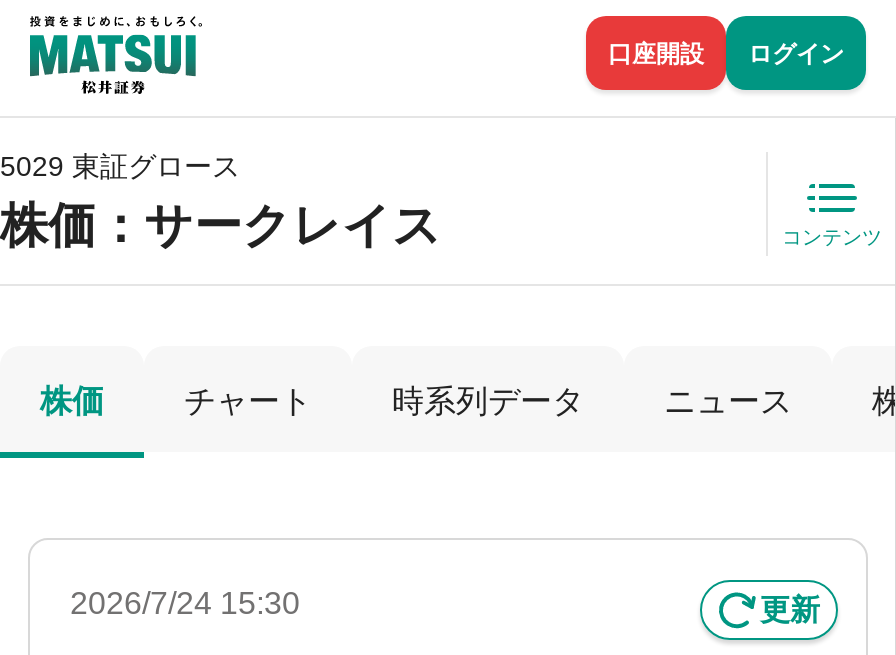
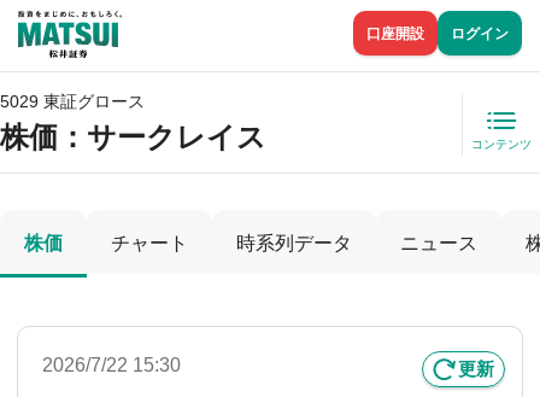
[70,586,300,620] 2026/7/24 15:30 -> [42,355,181,375] 2026/7/22 15:30

